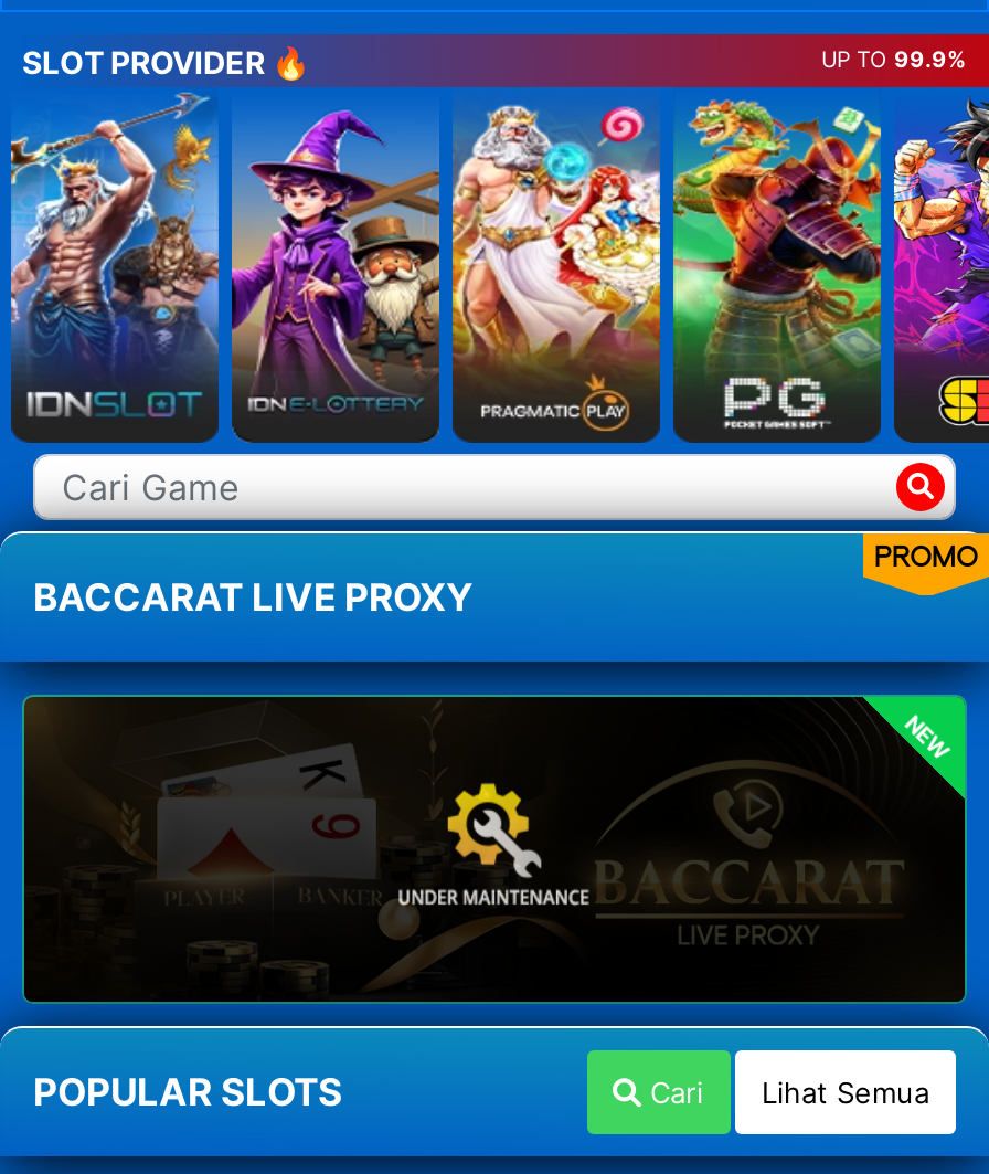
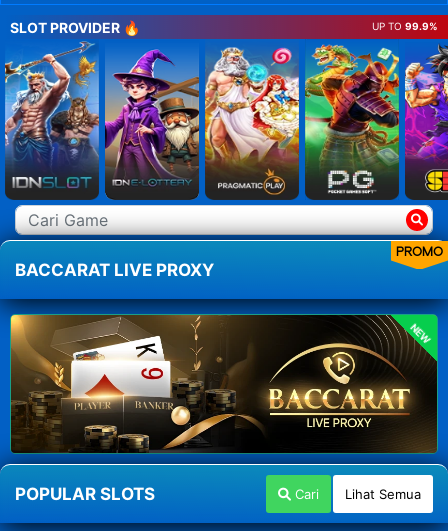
[22,695,965,1002] [image] -> [10,314,437,453] [image]

